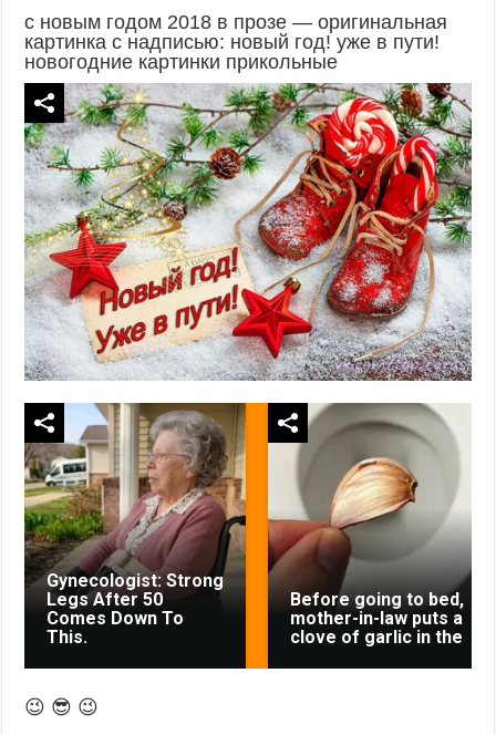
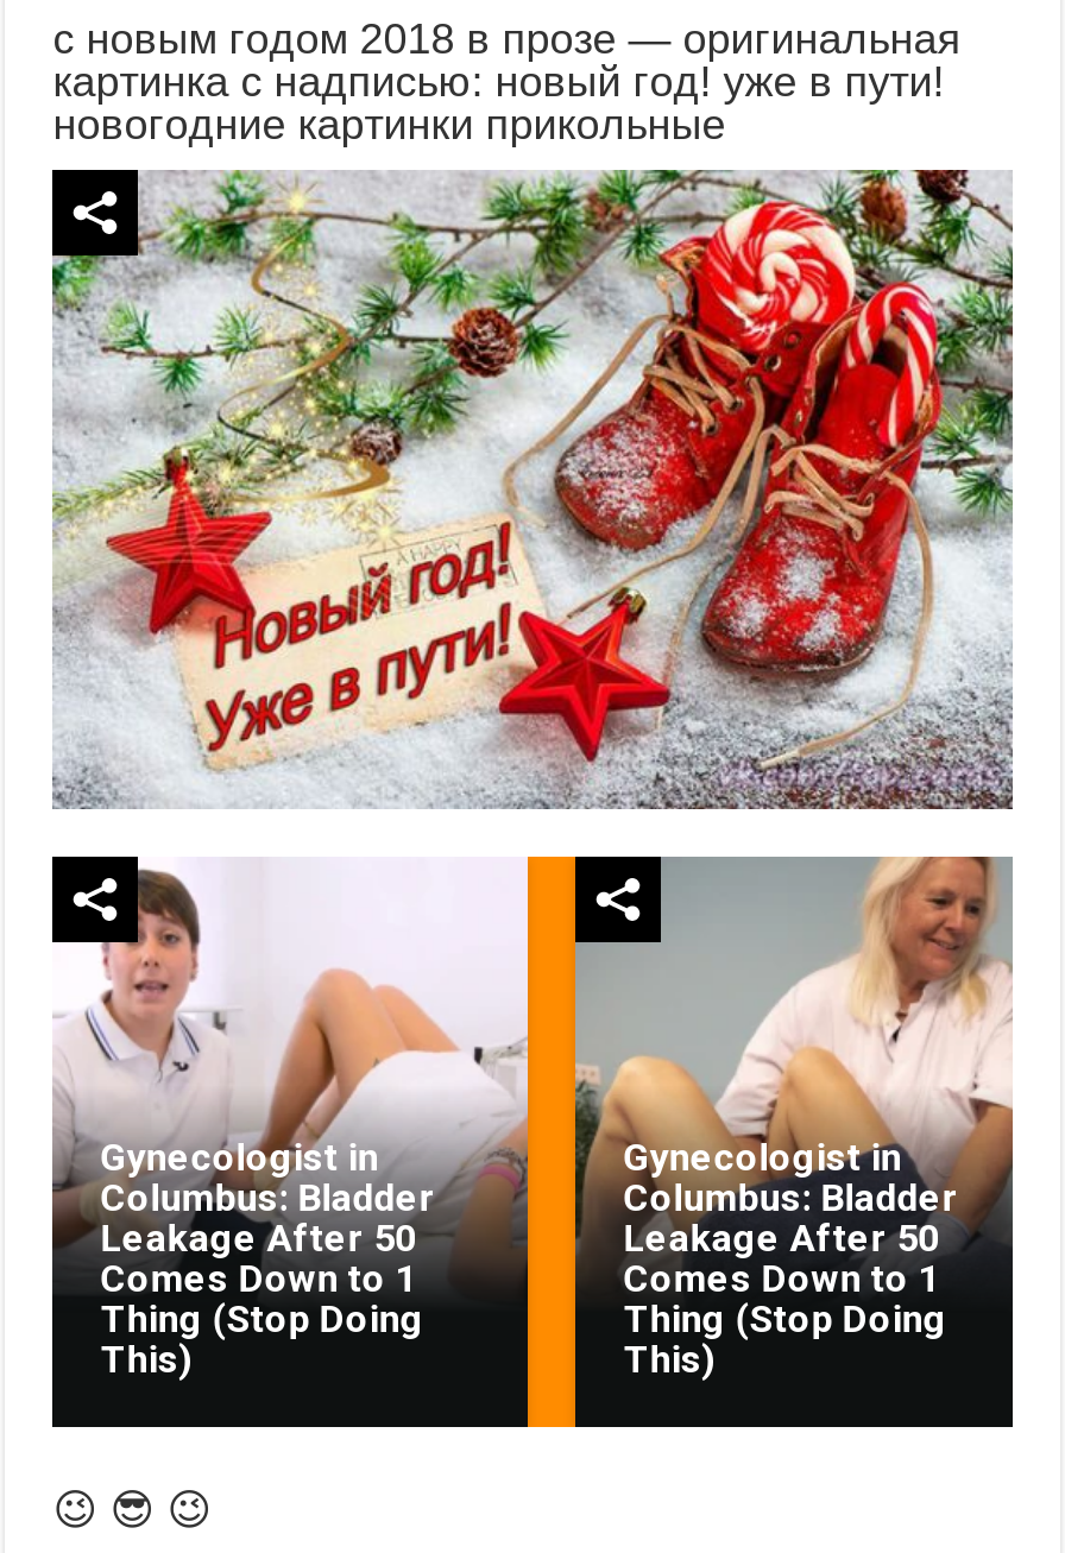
[23,402,247,647] [image] | Gynecologist: Strong | Legs After 50 | Comes Down To | This. -> [52,857,530,1381] [image] | Gynecologist in | Columbus: Bladder | Leakage After 50 | Comes Down to 1 | Thing (Stop Doing | This)
[267,403,472,647] [image] | Before going to bed, | mother-in-law puts a | clove of garlic in the -> [573,854,1013,1381] [image] | Gynecologist in | Columbus: Bladder | Leakage After 50 | Comes Down to 1 | Thing (Stop Doing | This)

